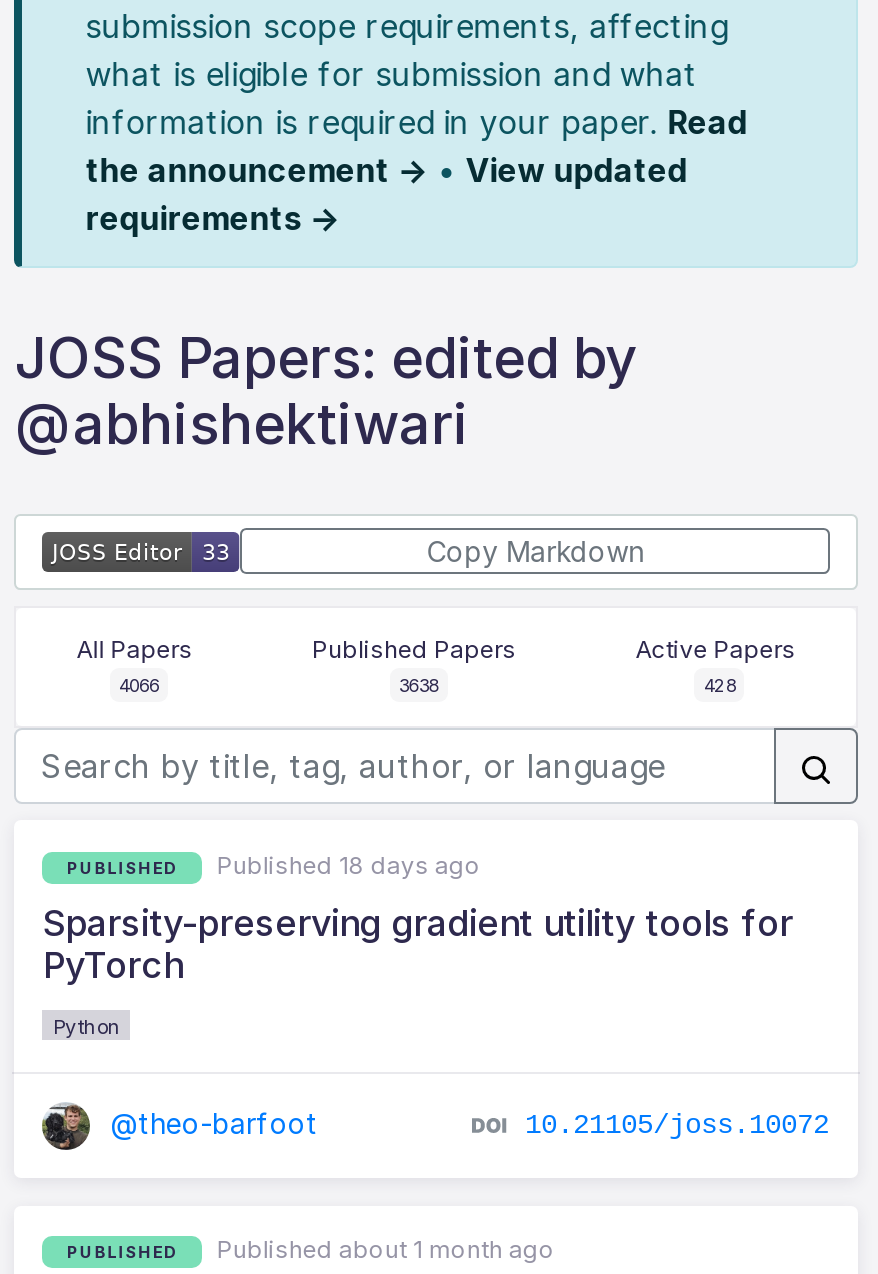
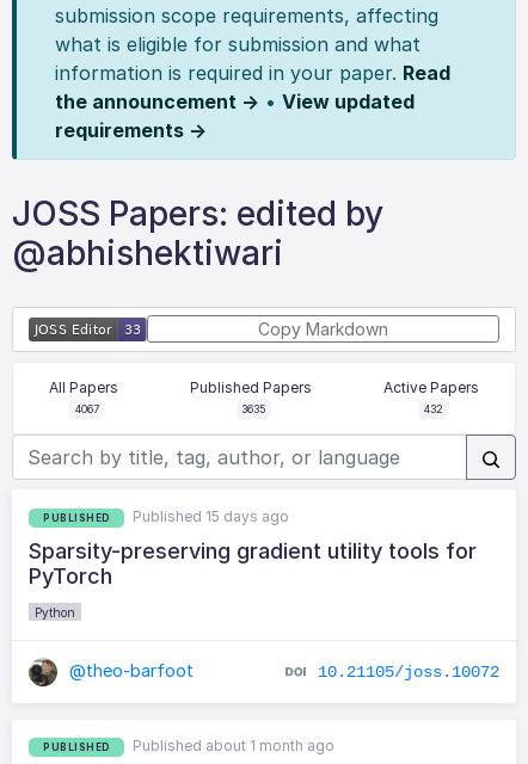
[119,674,159,696] 4066 -> [75,402,99,415] 4067
[398,674,438,696] 3638 -> [242,402,265,415] 3635
[704,674,736,696] 428 -> [424,402,443,415] 432
[217,850,481,880] Published 18 days ago -> [133,507,290,525] Published 15 days ago

